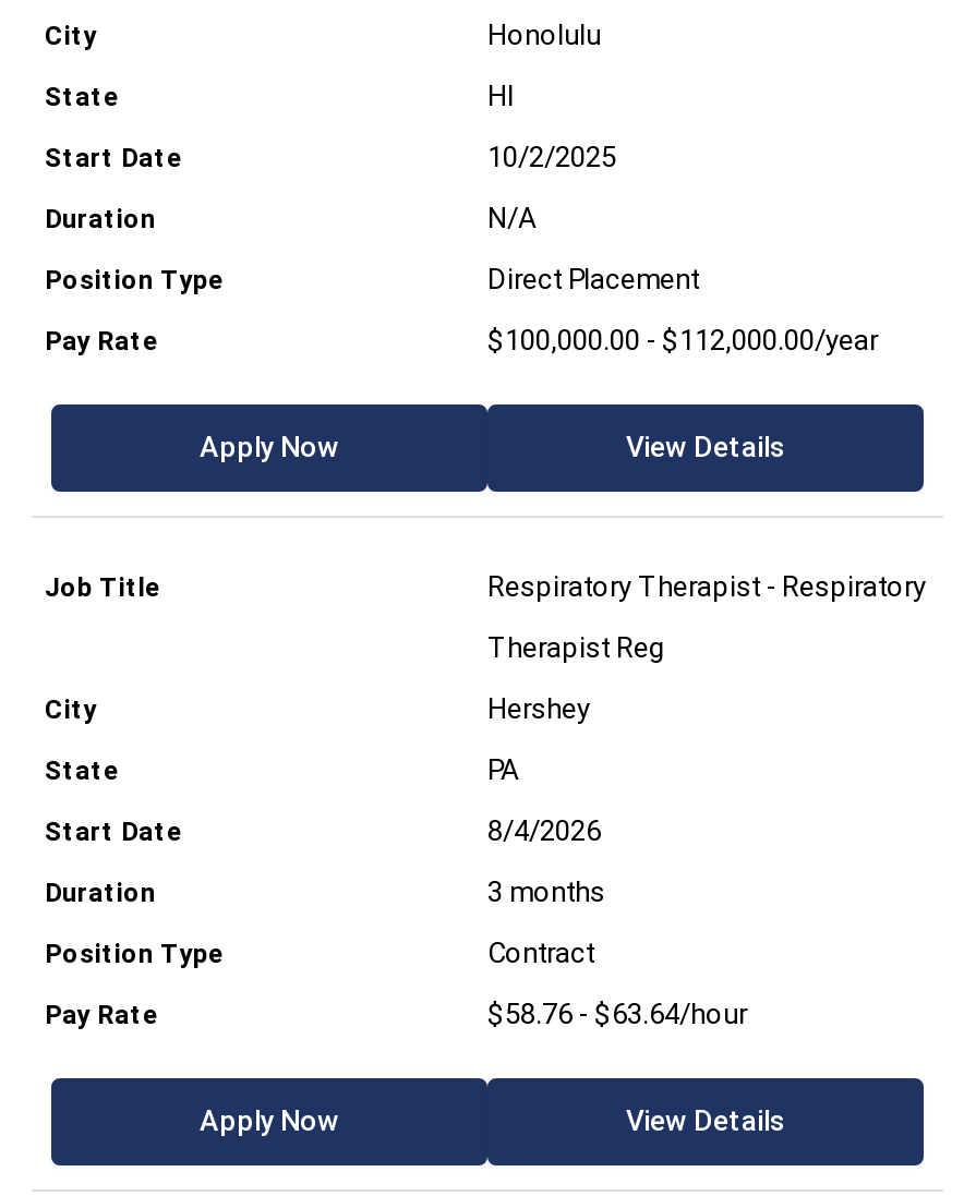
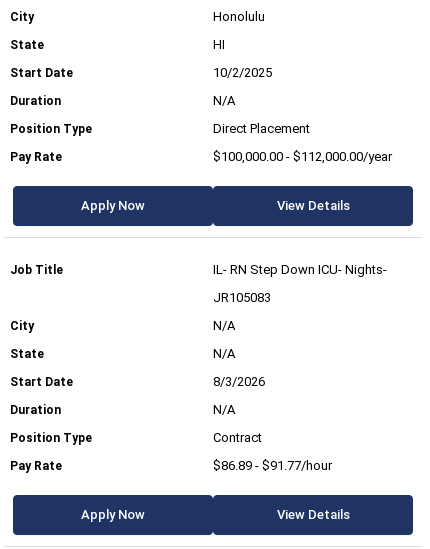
[487,569,926,602] Respiratory Therapist - Respiratory -> [213,262,387,277] IL- RN Step Down ICU- Nights-
[487,630,666,663] Therapist Reg -> [213,290,271,305] JR105083
[487,691,590,724] Hershey -> [213,318,235,333] N/A
[487,752,518,785] PA -> [213,346,235,361] N/A
[487,814,601,846] 8/4/2026 -> [213,374,265,389] 8/3/2026
[487,875,605,907] 3 months -> [213,402,235,417] N/A
[487,997,747,1029] $58.76 - $63.64/hour -> [213,458,332,473] $86.89 - $91.77/hour

